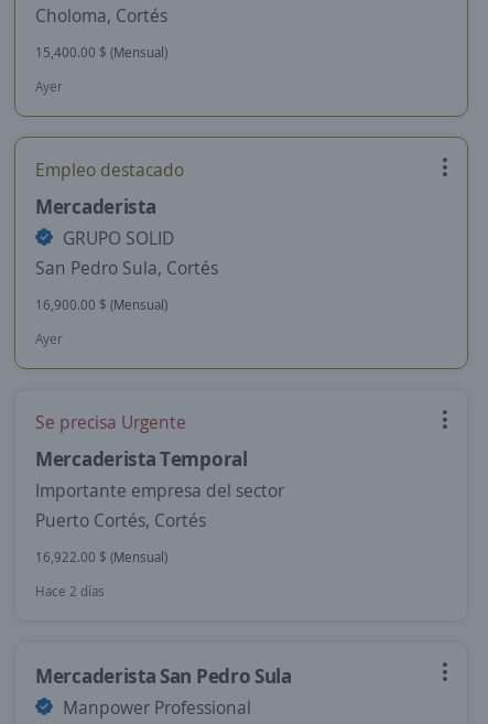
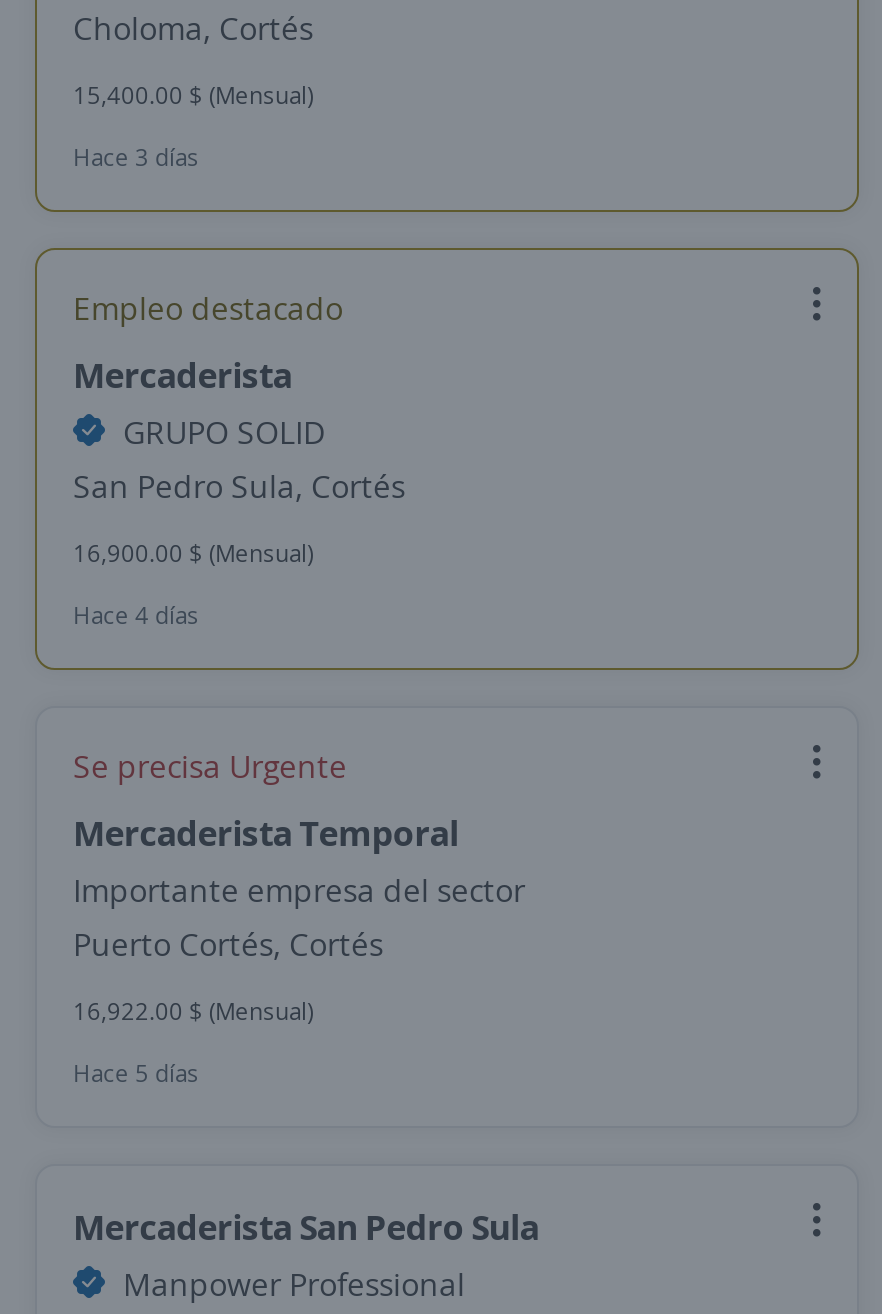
[35,77,63,96] Ayer -> [73,140,199,174] Hace 3 días
[35,329,63,348] Ayer -> [73,598,199,632] Hace 4 días
[35,582,105,601] Hace 2 días -> [73,1056,199,1090] Hace 5 días

